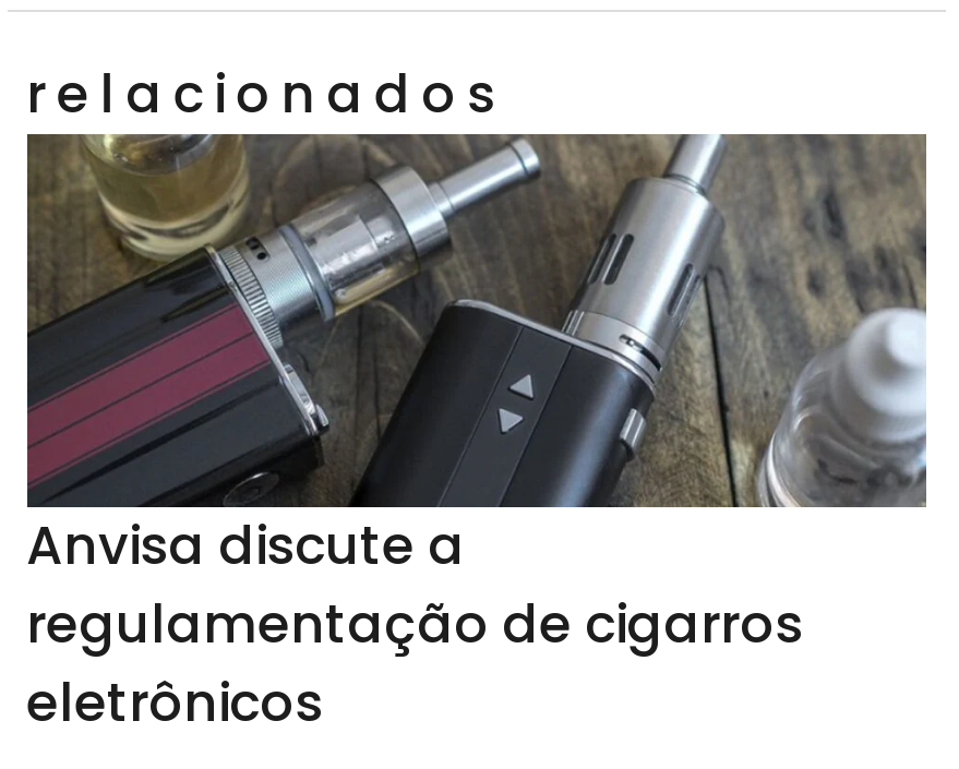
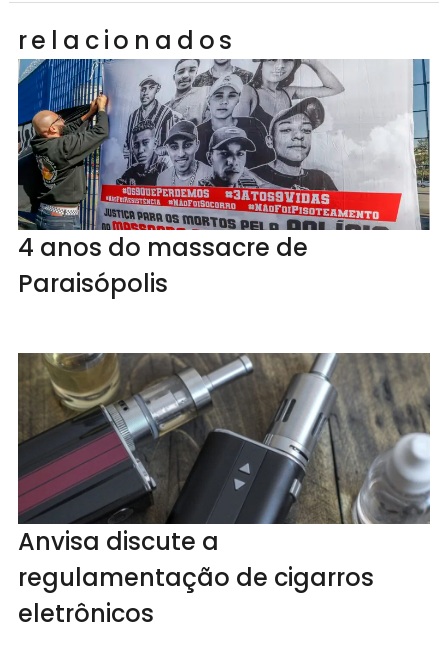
none -> [17,59,431,300] [image] | 4 anos do massacre de | Paraisópolis

